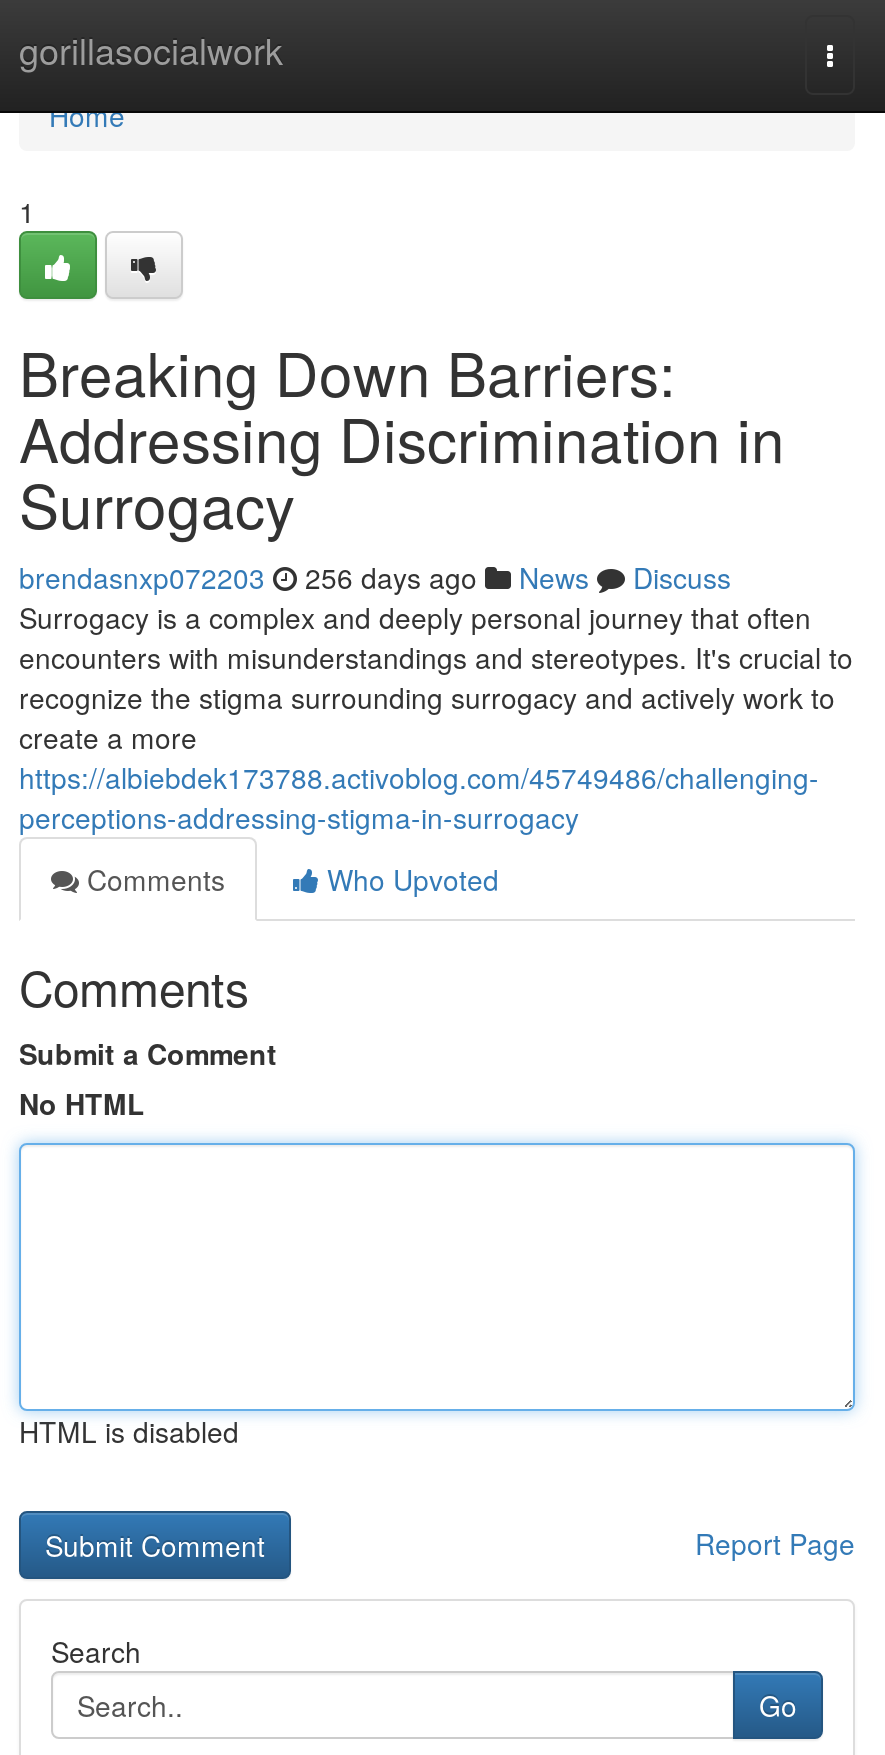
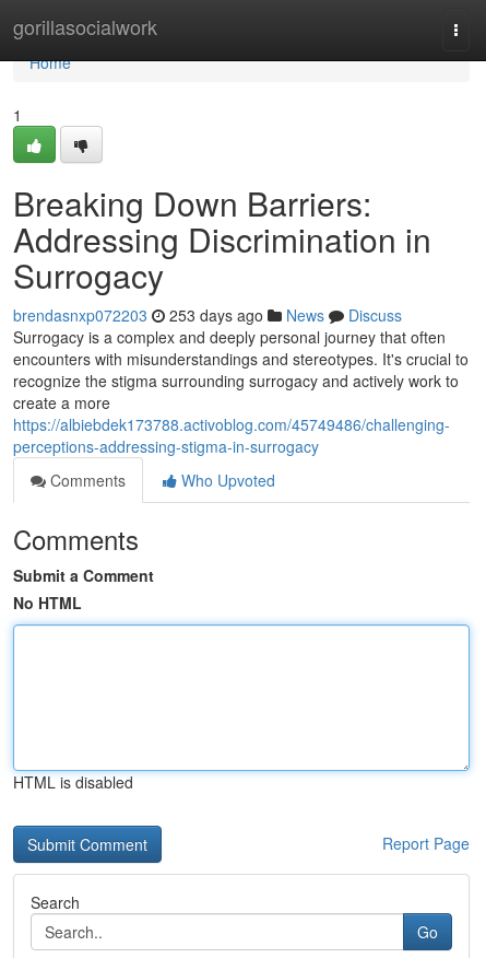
[19,557,731,597] brendasnxp072203 256 days ago News Discuss -> [13,304,402,326] brendasnxp072203 253 days ago News Discuss

